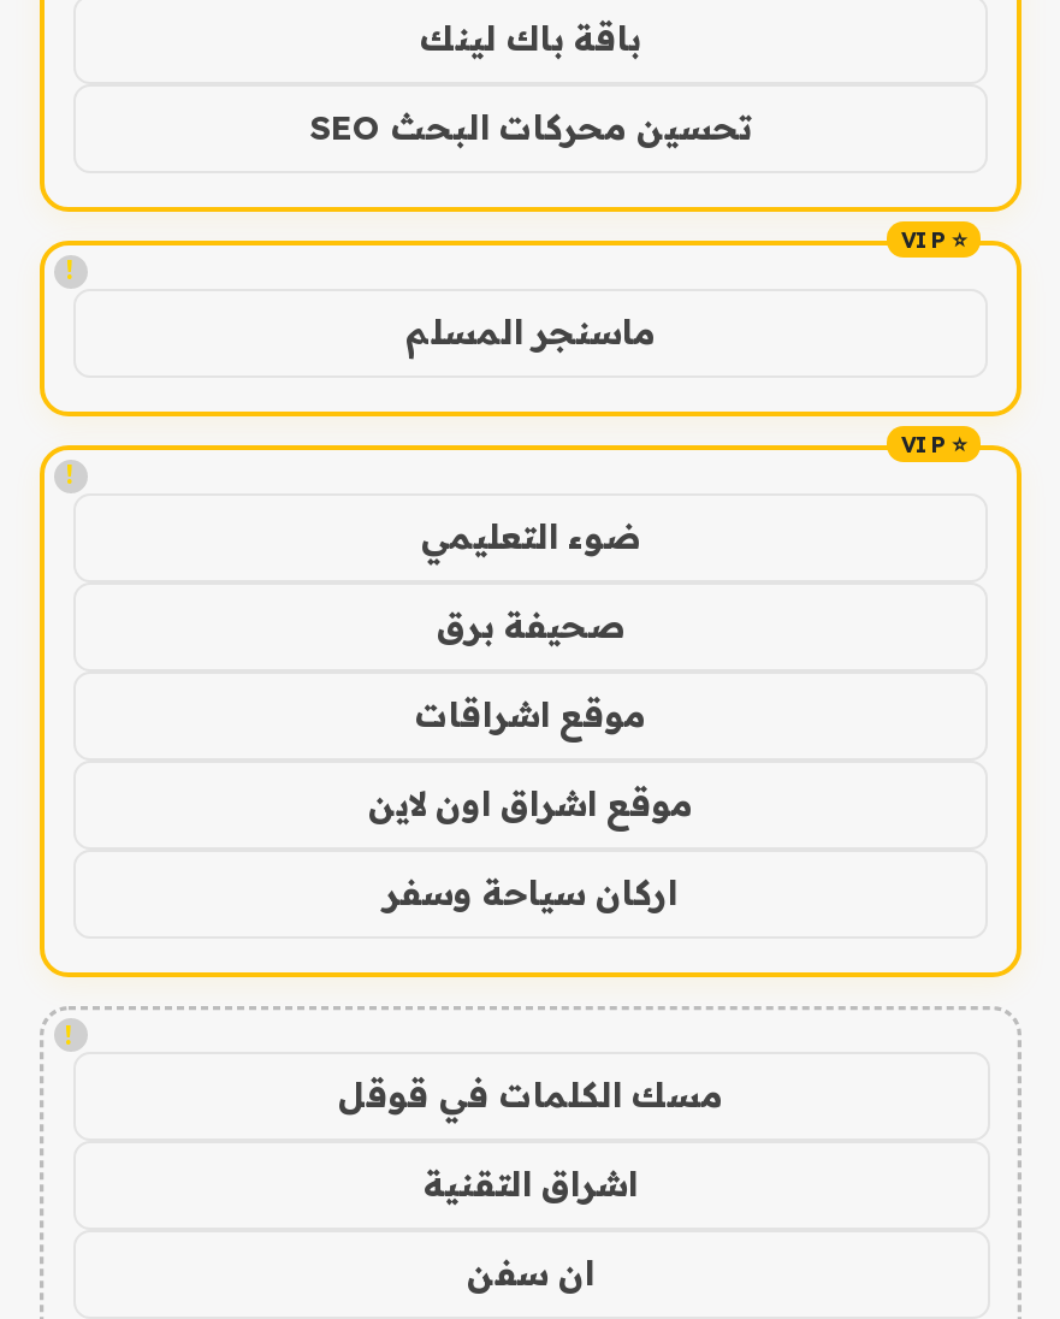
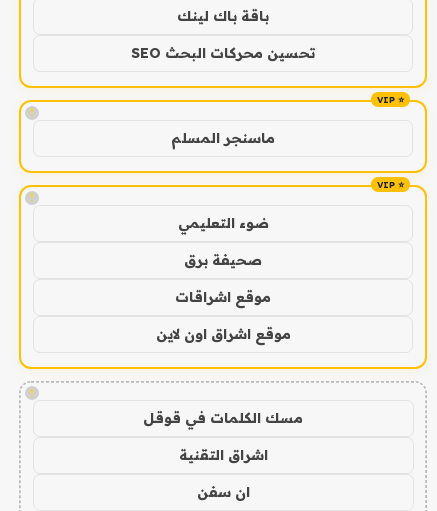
[384,871,677,914] اركان سياحة وسفر -> none

